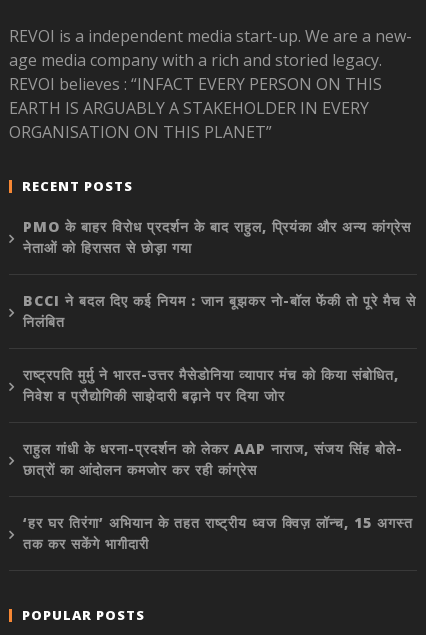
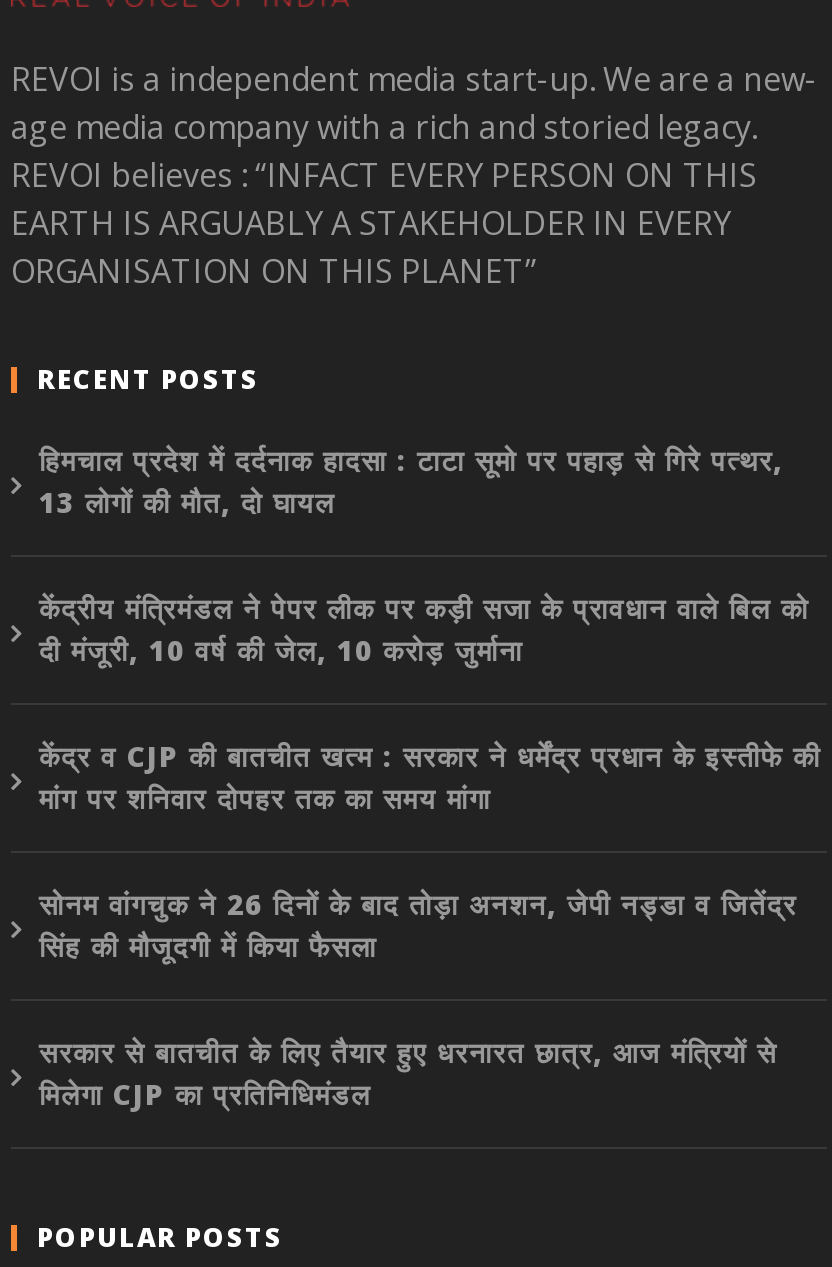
[23,217,411,257] PMO के बाहर विरोध प्रदर्शन के बाद राहुल, प्रियंका और अन्य कांग्रेस | नेताओं को हिरासत से छोड़ा गया -> [39,441,783,521] हिमचाल प्रदेश में दर्दनाक हादसा : टाटा सूमो पर पहाड़ से गिरे पत्थर, | 13 लोगों की मौत, दो घायल
[23,291,416,331] BCCI ने बदल दिए कई नियम : जान बूझकर नो-बॉल फेंकी तो पूरे मैच से | निलंबित -> [39,589,809,669] केंद्रीय मंत्रिमंडल ने पेपर लीक पर कड़ी सजा के प्रावधान वाले बिल को | दी मंजूरी, 10 वर्ष की जेल, 10 करोड़ जुर्माना
[23,365,399,405] राष्ट्रपति मुर्मु ने भारत-उत्तर मैसेडोनिया व्यापार मंच को किया संबोधित, | निवेश व प्रौद्योगिकी साझेदारी बढ़ाने पर दिया जोर -> [39,737,821,817] केंद्र व CJP की बातचीत खत्म : सरकार ने धर्मेंद्र प्रधान के इस्तीफे की | मांग पर शनिवार दोपहर तक का समय मांगा
[23,439,403,479] राहुल गांधी के धरना-प्रदर्शन को लेकर AAP नाराज, संजय सिंह बोले- | छात्रों का आंदोलन कमजोर कर रही कांग्रेस -> [39,885,797,965] सोनम वांगचुक ने 26 दिनों के बाद तोड़ा अनशन, जेपी नड्डा व जितेंद्र | सिंह की मौजूदगी में किया फैसला
[23,513,413,553] ‘हर घर तिरंगा’ अभियान के तहत राष्ट्रीय ध्वज क्विज़ लॉन्च, 15 अगस्त | तक कर सकेंगे भागीदारी -> [39,1033,777,1113] सरकार से बातचीत के लिए तैयार हुए धरनारत छात्र, आज मंत्रियों से | मिलेगा CJP का प्रतिनिधिमंडल

